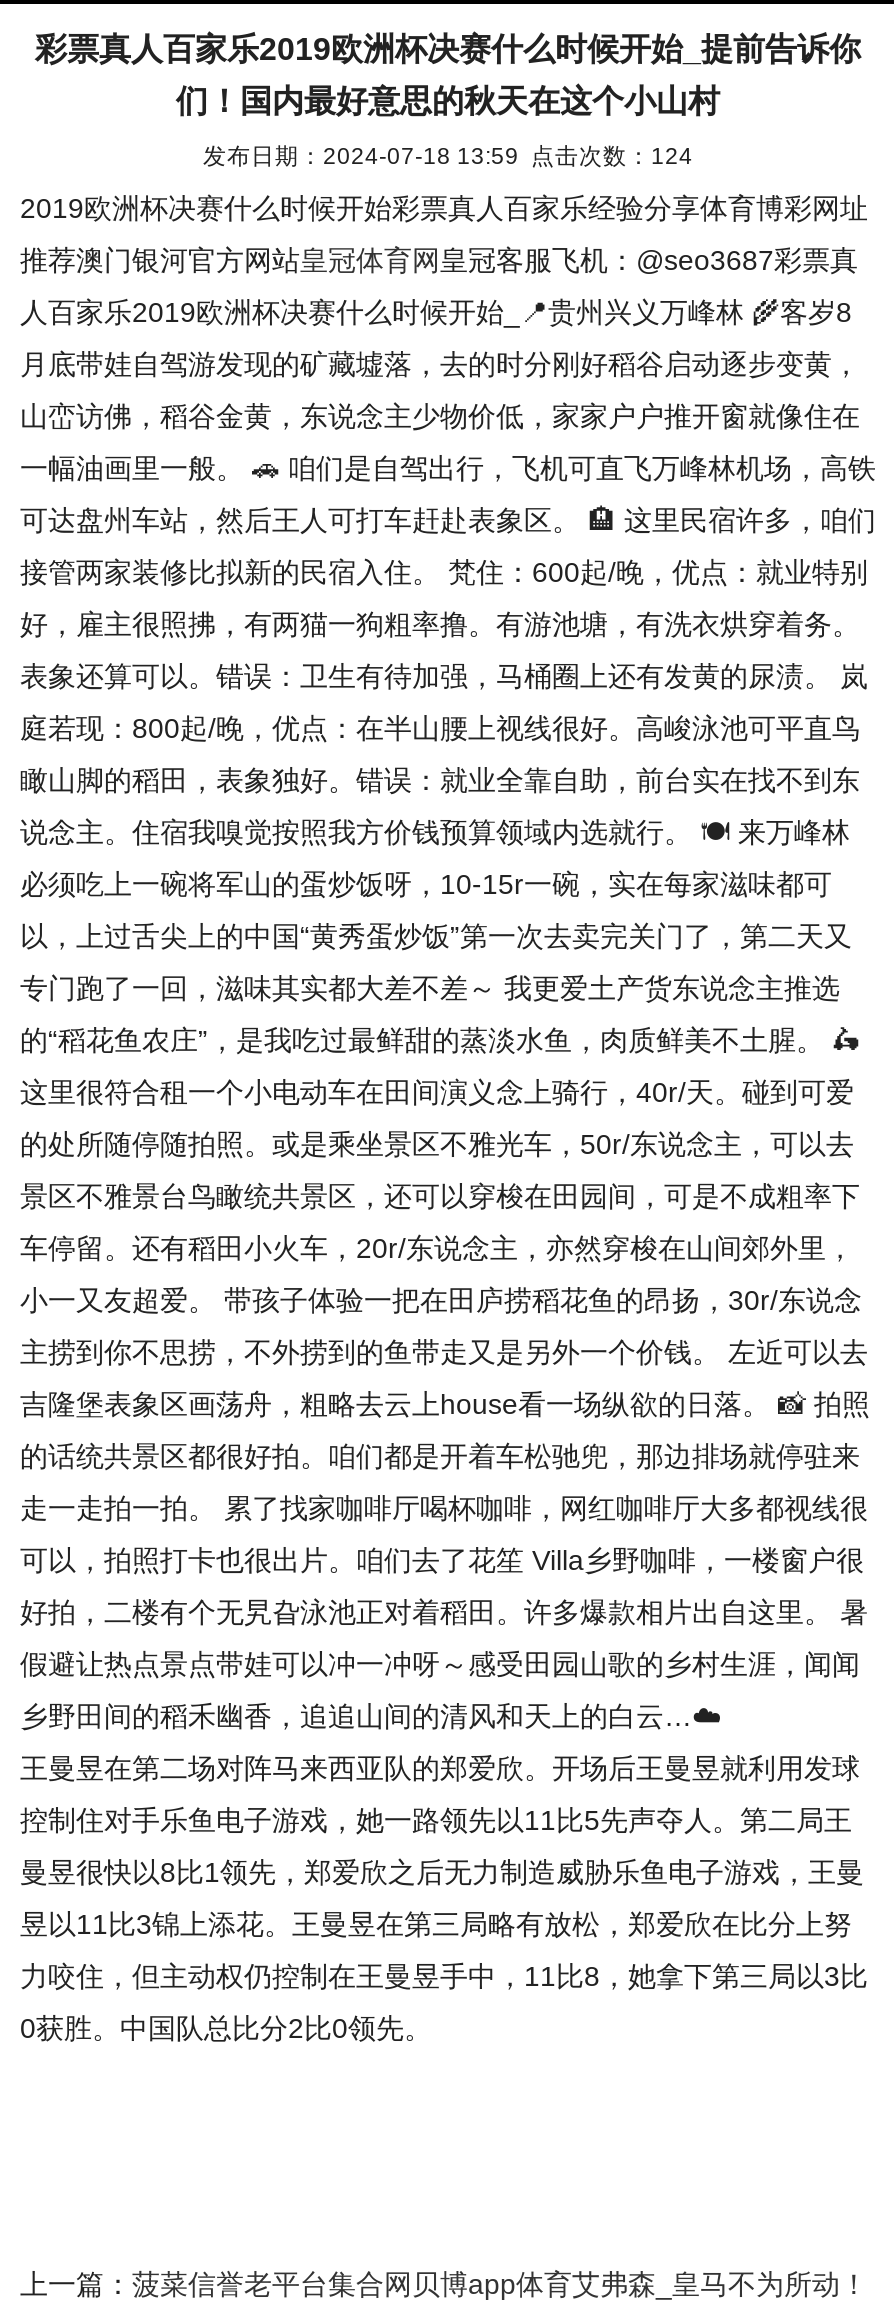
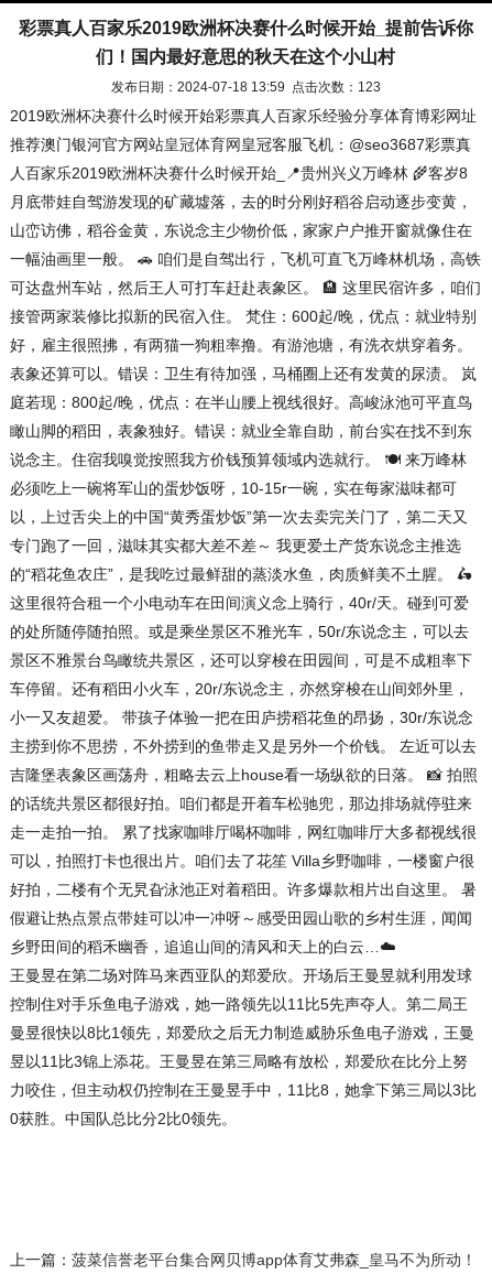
[203,142,693,168] 发布日期：2024-07-18 13:59 点击次数：124 -> [111,79,380,94] 发布日期：2024-07-18 13:59 点击次数：123

